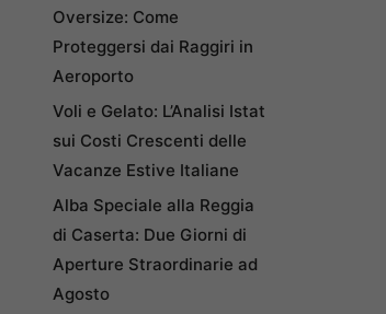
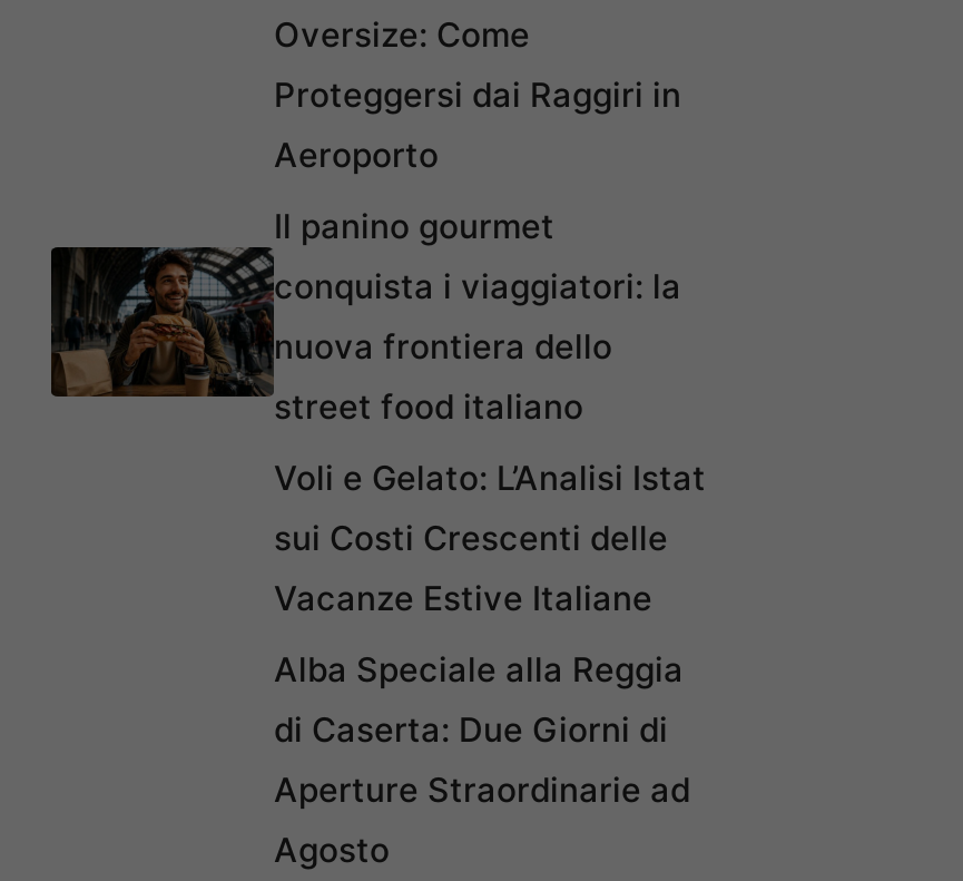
none -> [49,204,681,427] [image] | Il panino gourmet | conquista i viaggiatori: la | nuova frontiera dello | street food italiano

